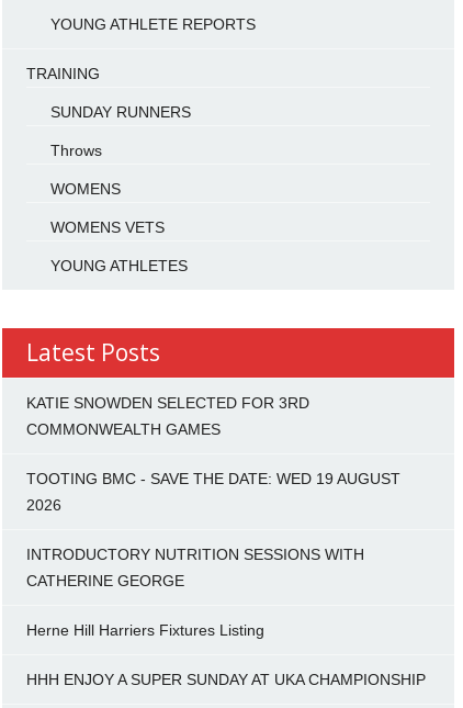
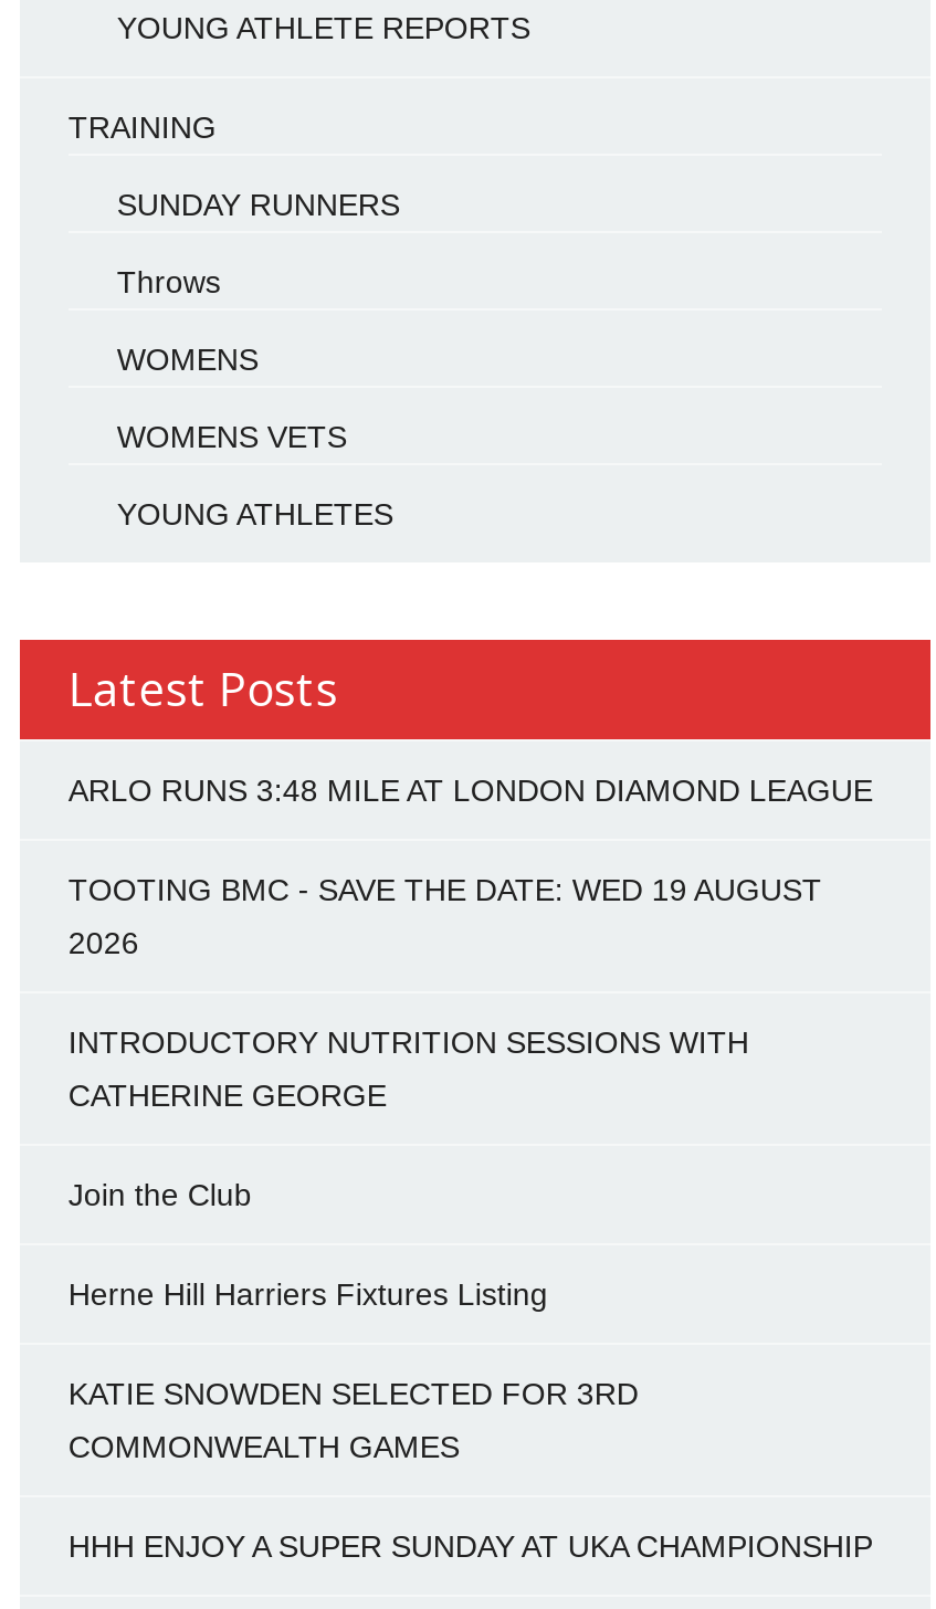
none -> [68,772,873,808] ARLO RUNS 3:48 MILE AT LONDON DIAMOND LEAGUE
moved [26,394,309,438] -> [68,1376,639,1464]: KATIE SNOWDEN SELECTED FOR 3RD | COMMONWEALTH GAMES
moved [26,470,400,589] -> [68,872,822,1113]: TOOTING BMC - SAVE THE DATE: WED 19 AUGUST | 2026 | INTRODUCTORY NUTRITION SESSIONS WITH | CATHERINE GEORGE
none -> [68,1177,252,1212] Join the Club

